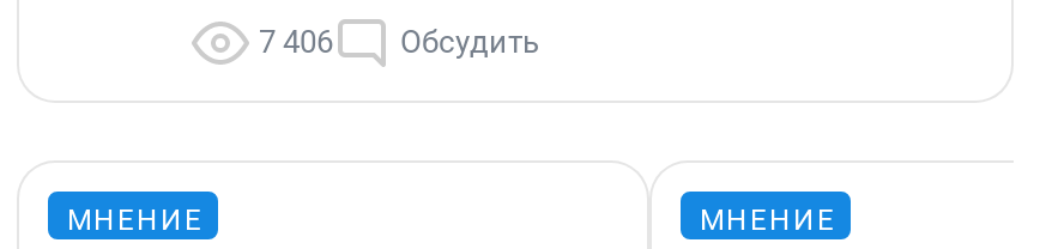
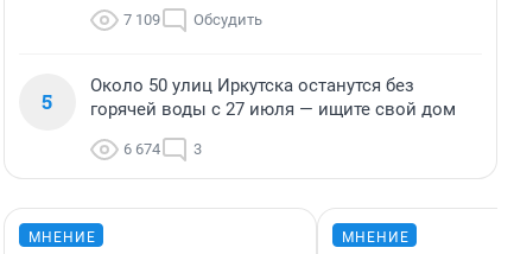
[259,24,539,60] 7 406 Обсудить -> [123,11,262,29] 7 109 Обсудить
none -> [42,88,53,115] 5
none -> [90,75,456,158] Около 50 улиц Иркутска останутся без | горячей воды с 27 июля — ищите свой дом | 6 674 | 3

